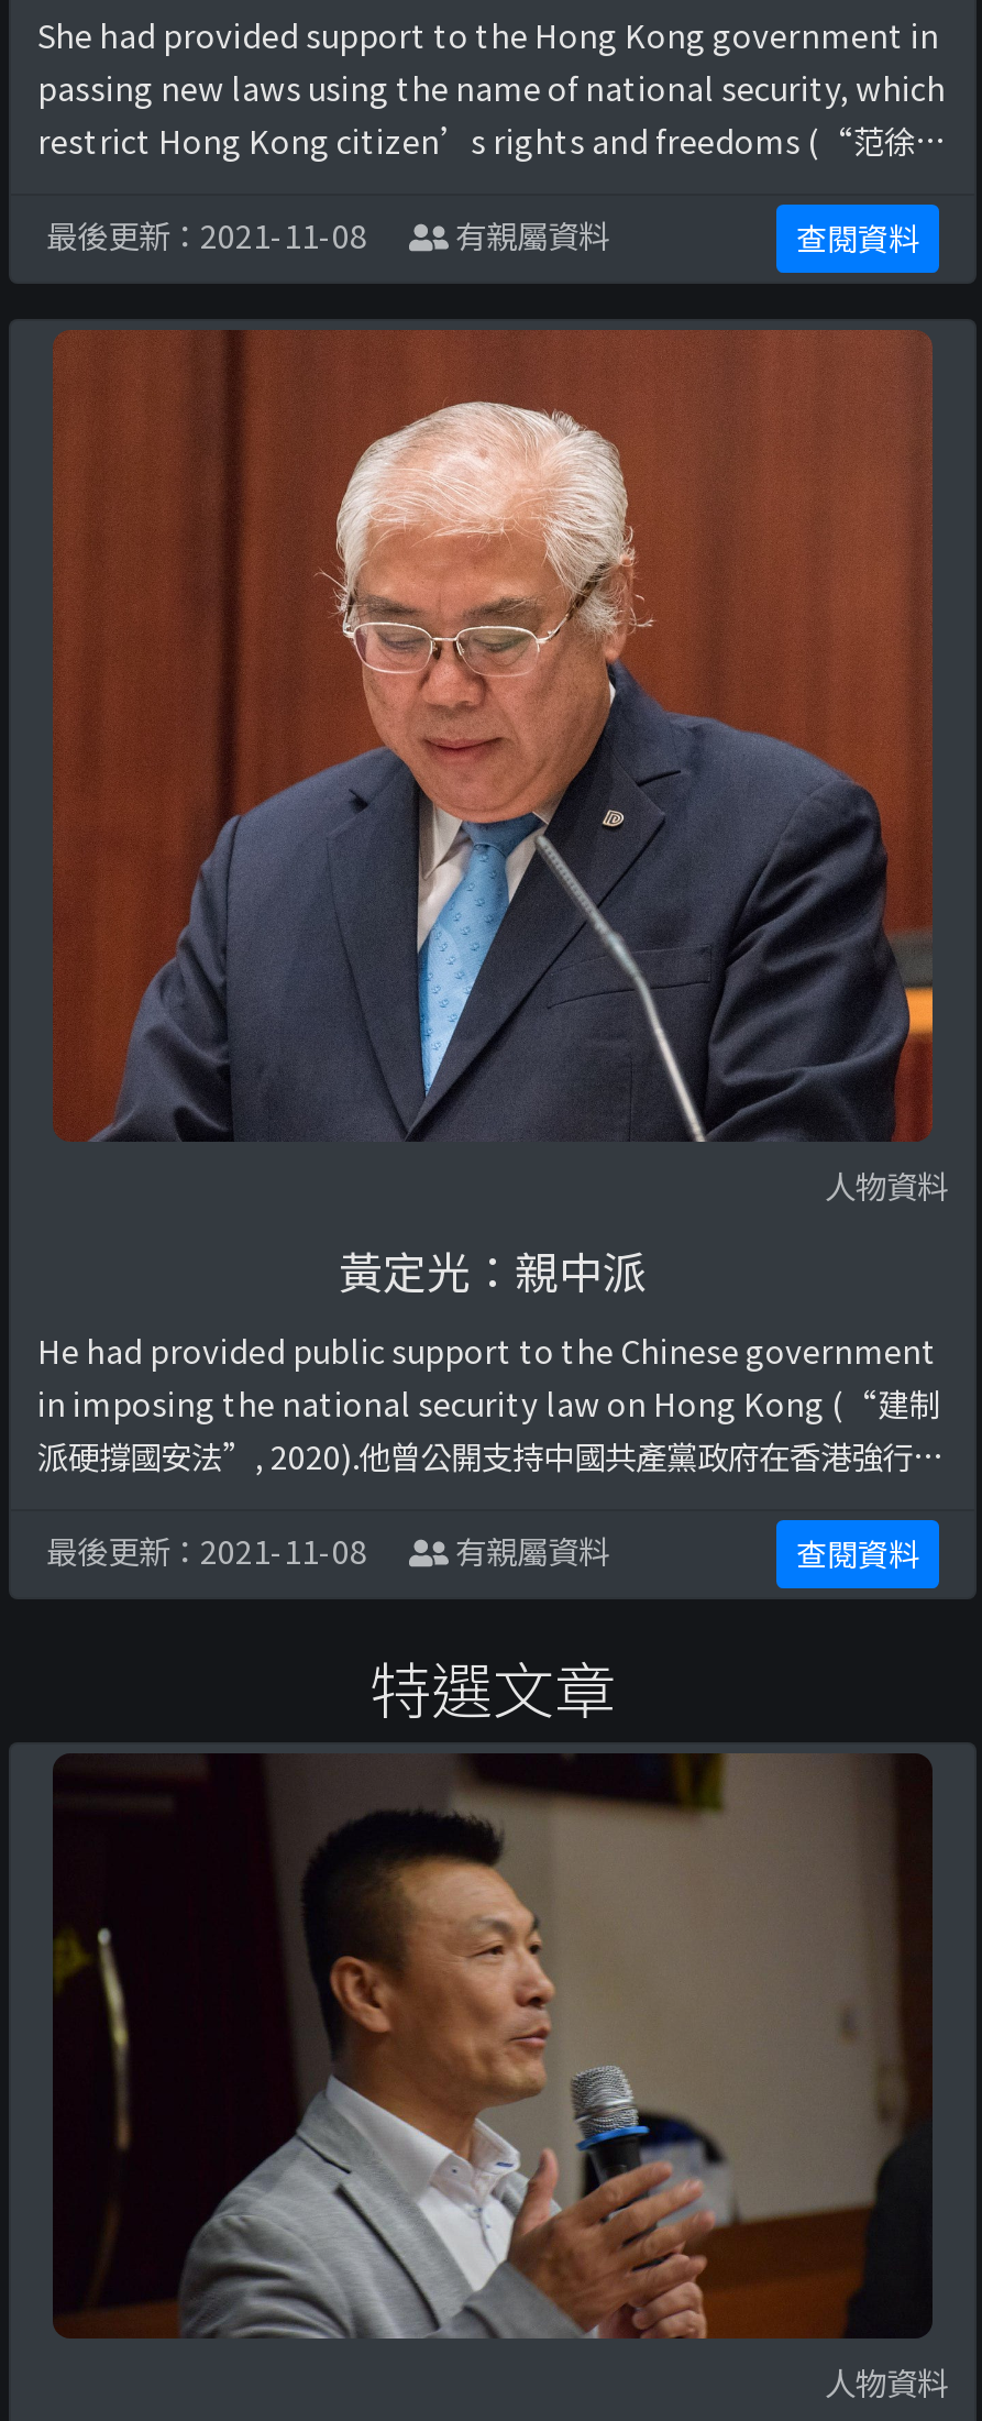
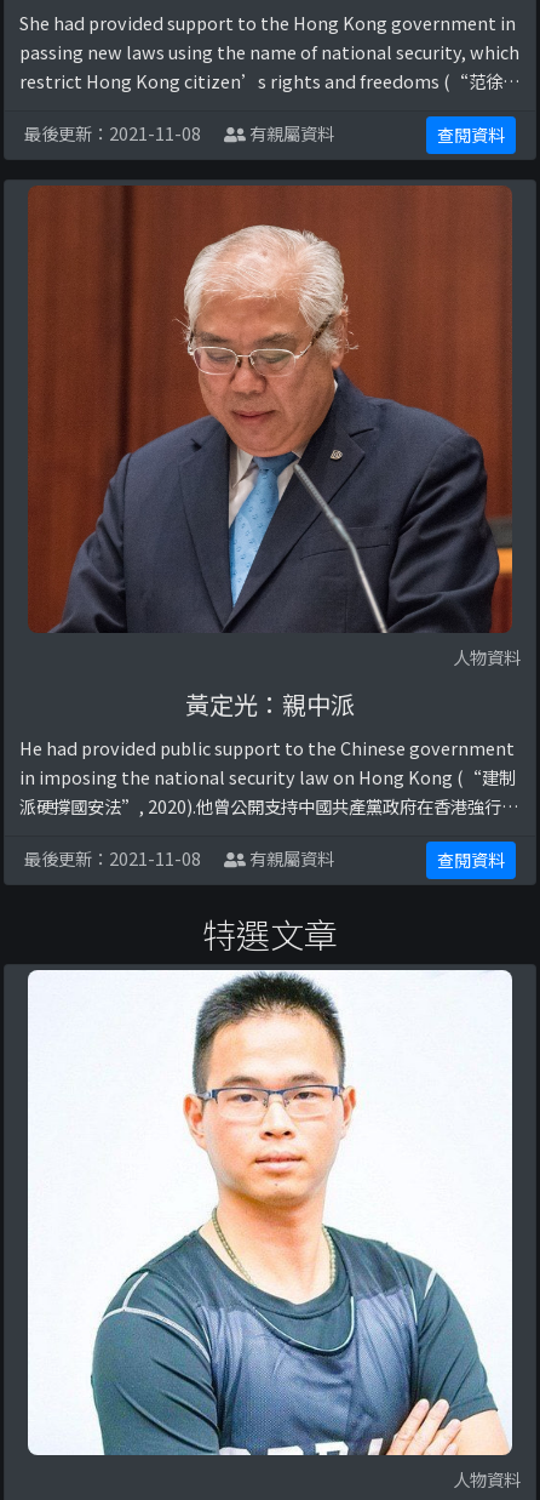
[51,1753,935,2341] [image] -> [27,969,513,1456] [image]

